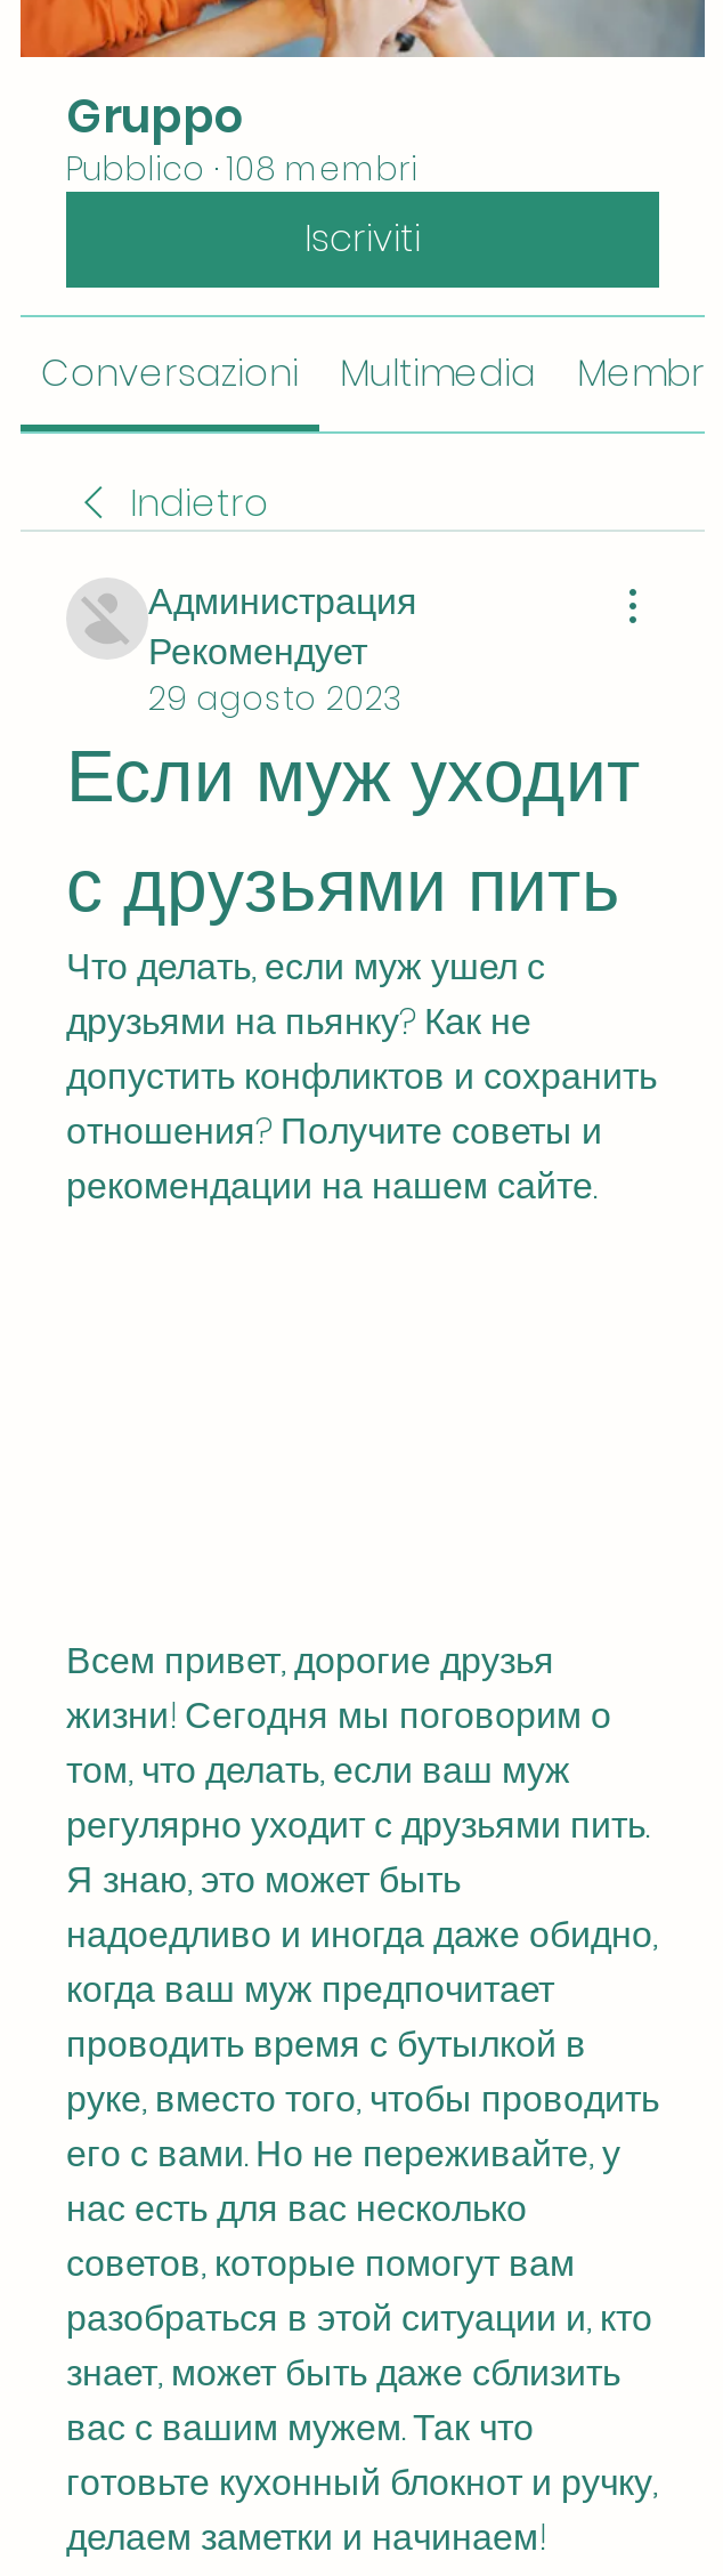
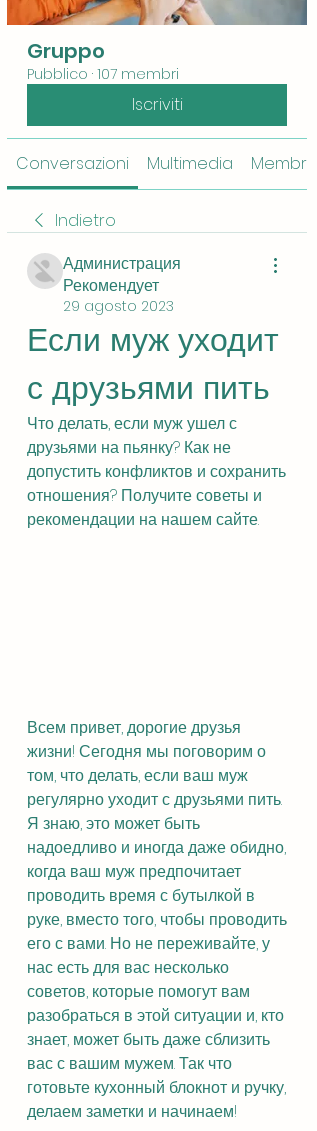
[66,146,417,192] Pubblico 108 membri -> [27,64,179,84] Pubblico 107 membri

